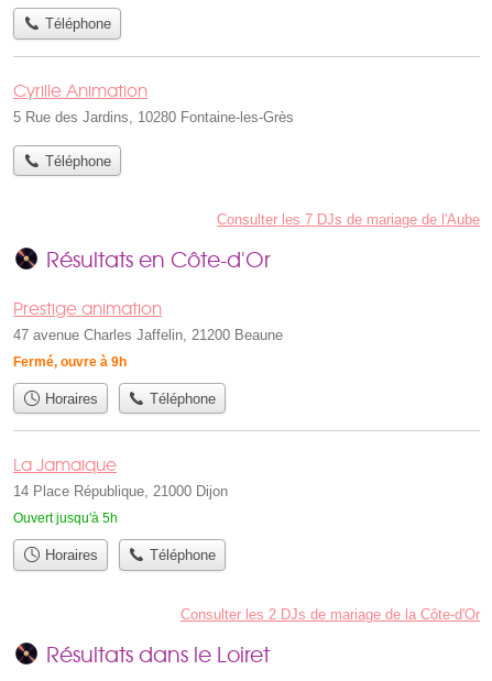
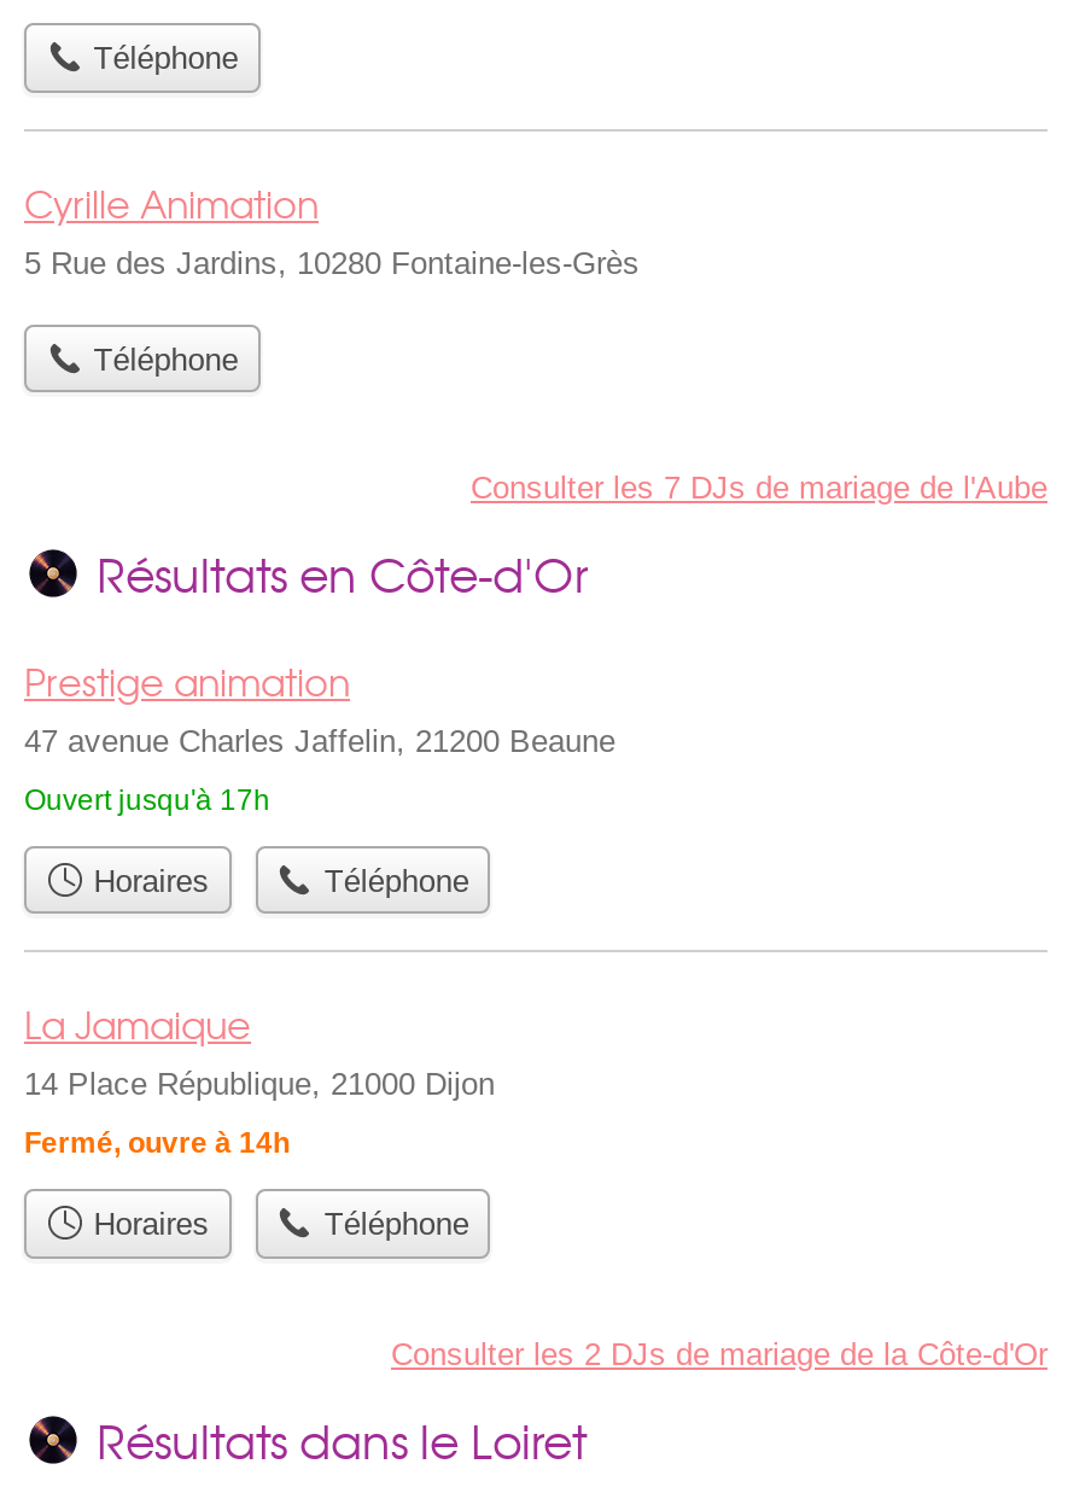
[13,354,127,370] Fermé, ouvre à 9h -> [24,783,270,817] Ouvert jusqu'à 17h
[13,511,118,526] Ouvert jusqu'à 5h -> [24,1127,290,1160] Fermé, ouvre à 14h

